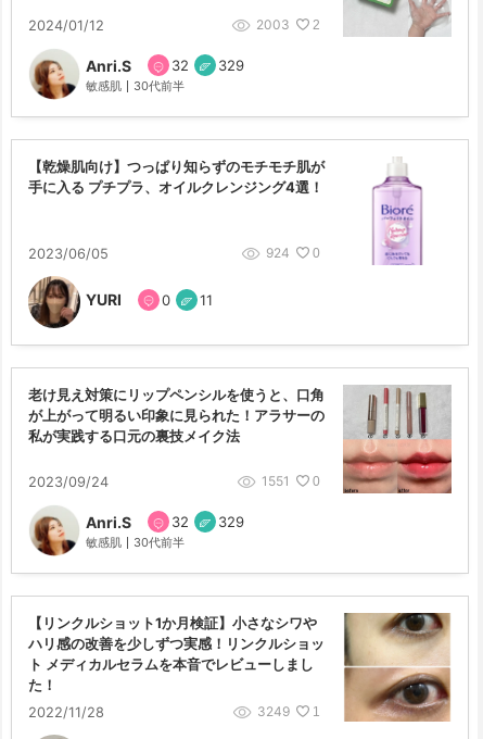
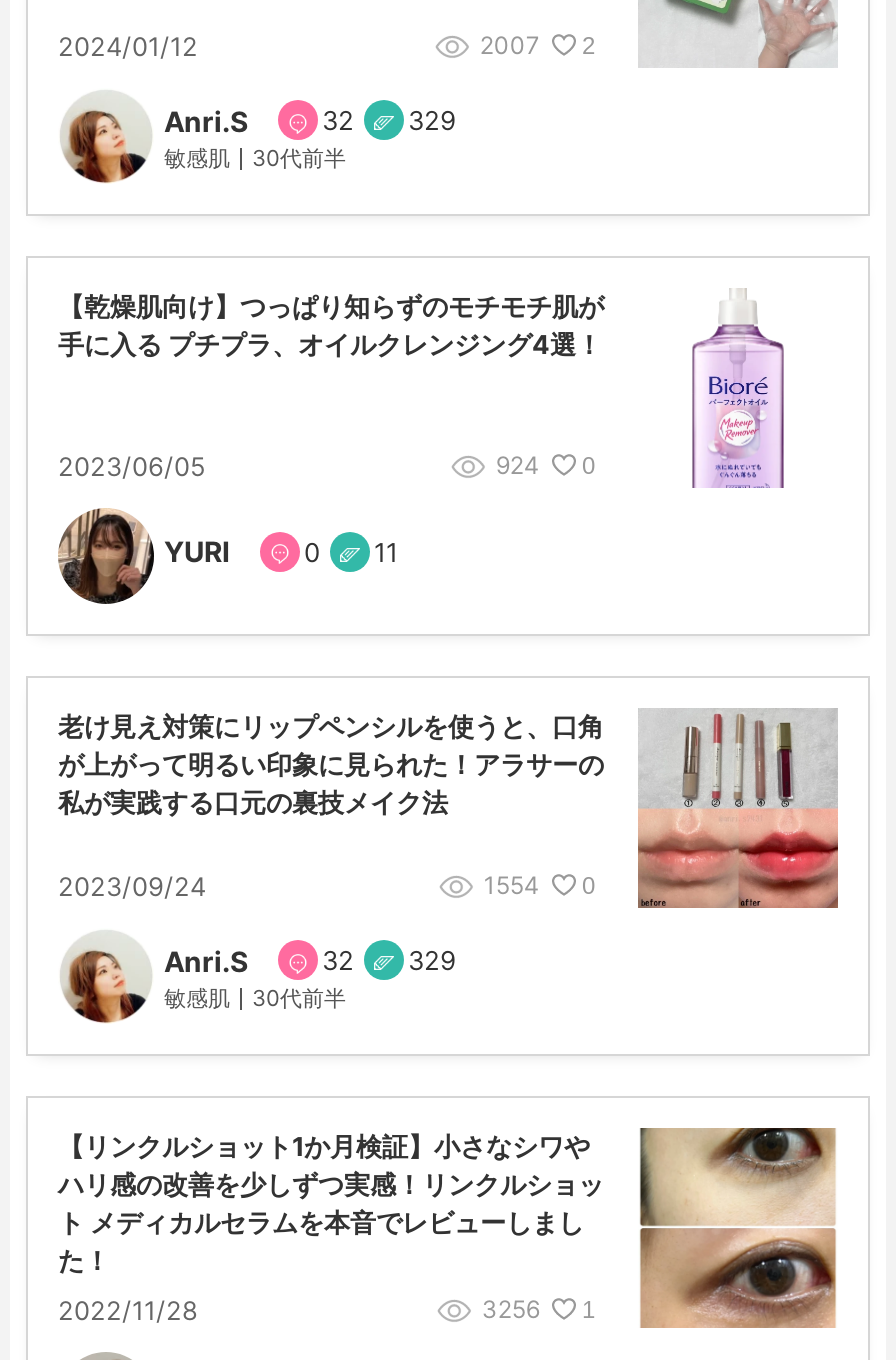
[256,17,320,33] 2003 2 -> [480,31,596,61] 2007 2
[261,473,320,489] 1551 0 -> [484,871,596,901] 1554 0
[257,703,320,720] 3249 1 -> [482,1295,596,1325] 3256 1

